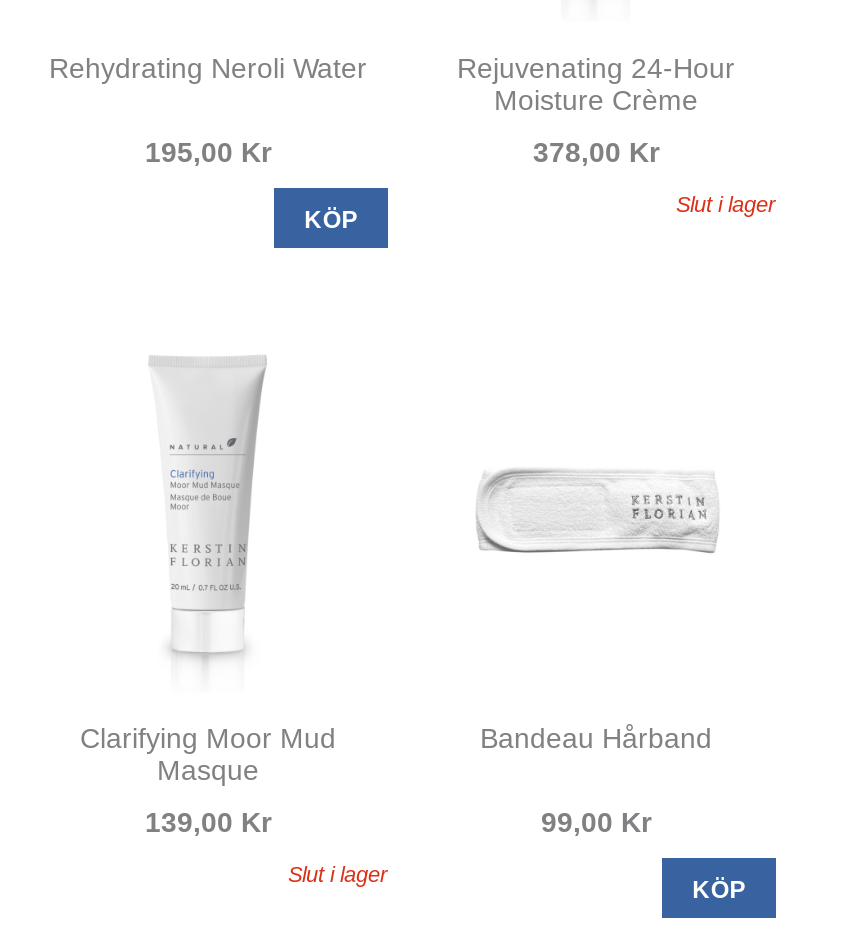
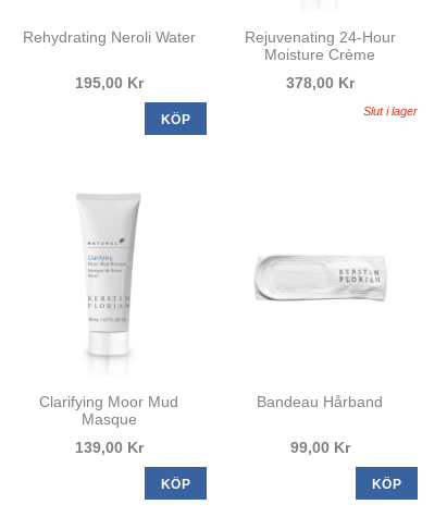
[288,862,388,886] Slut i lager -> [161,477,190,492] KÖP

